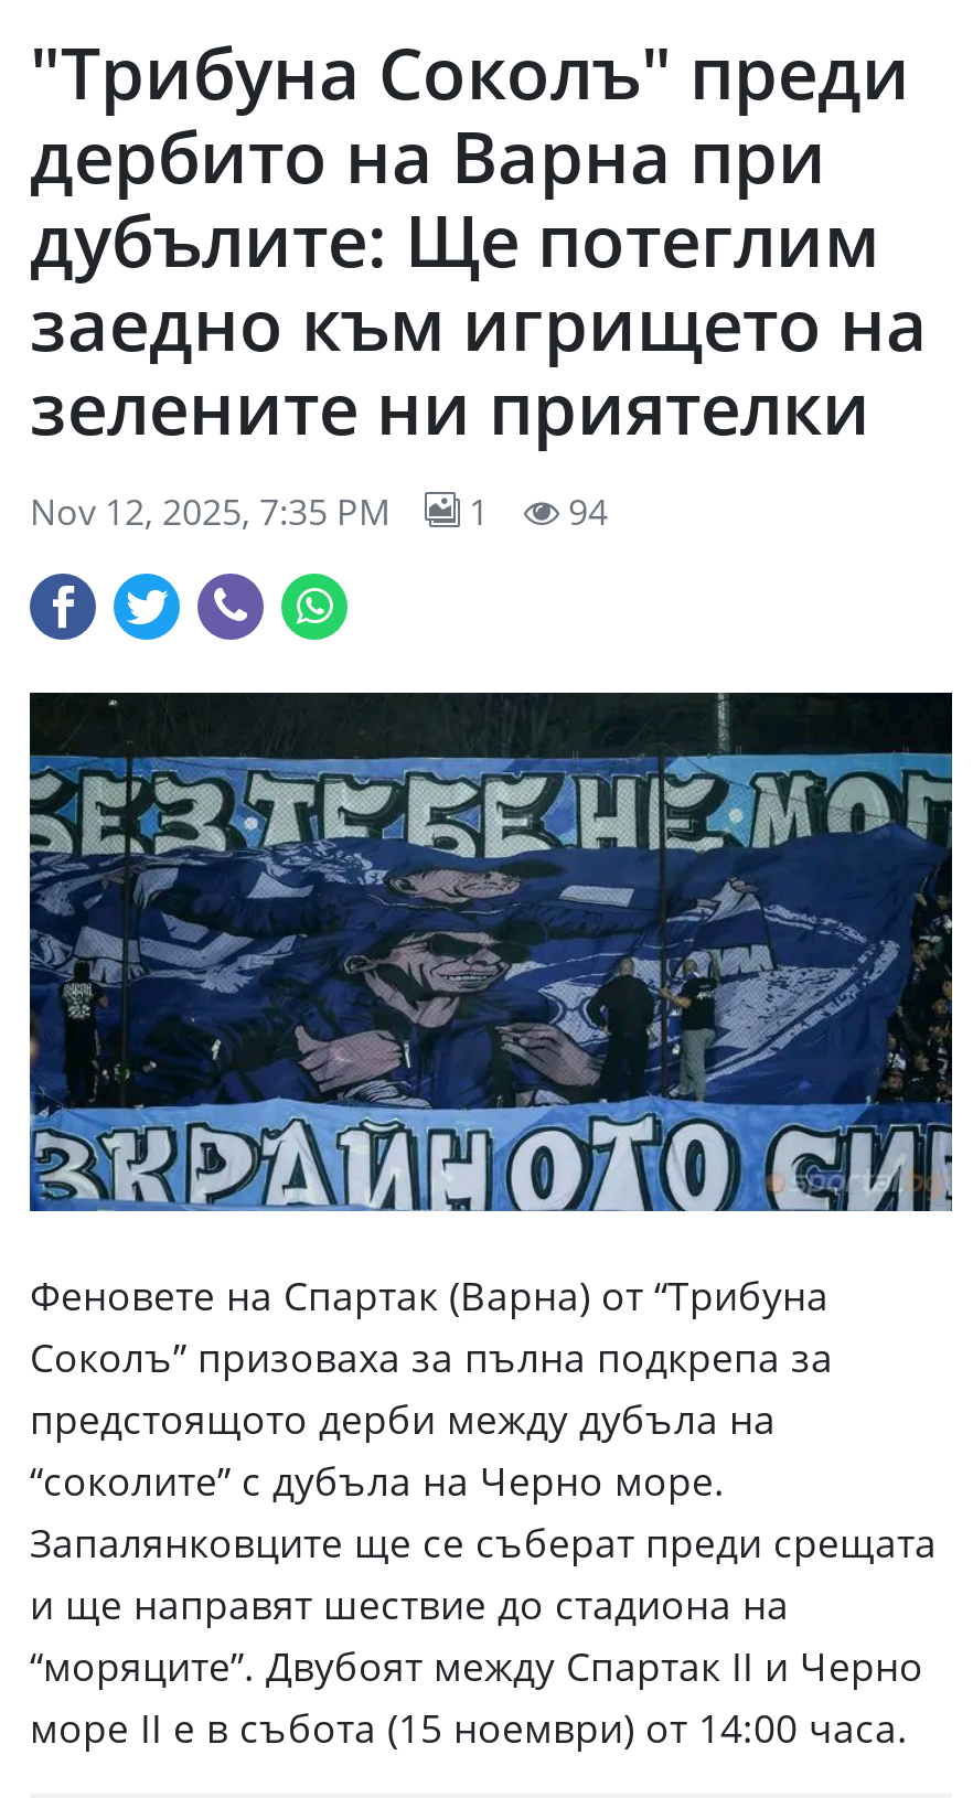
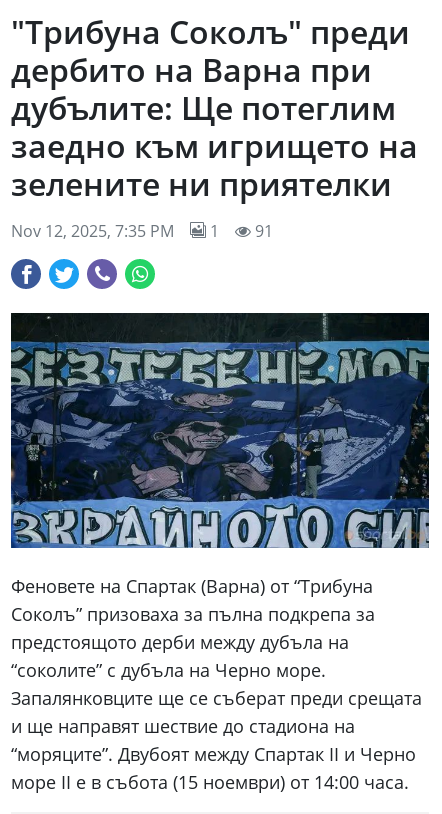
[30,488,608,536] Nov 12, 2025, 7:35 PM 1 94 -> [11,220,273,242] Nov 12, 2025, 7:35 PM 1 91

